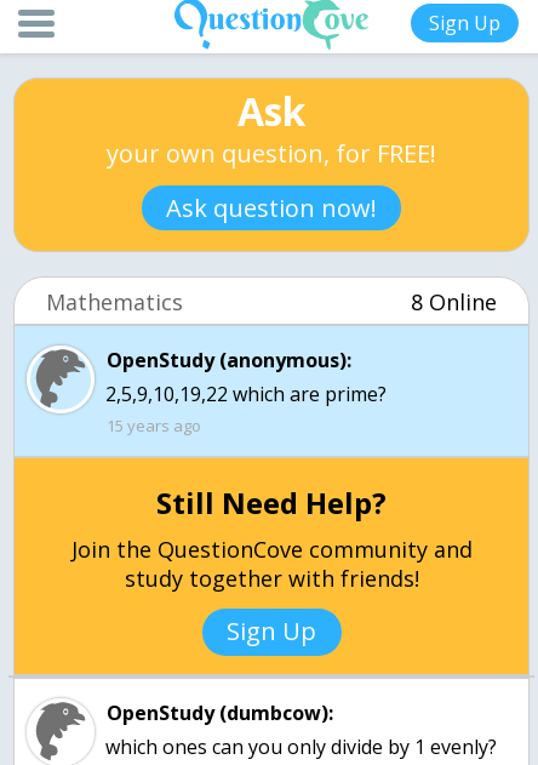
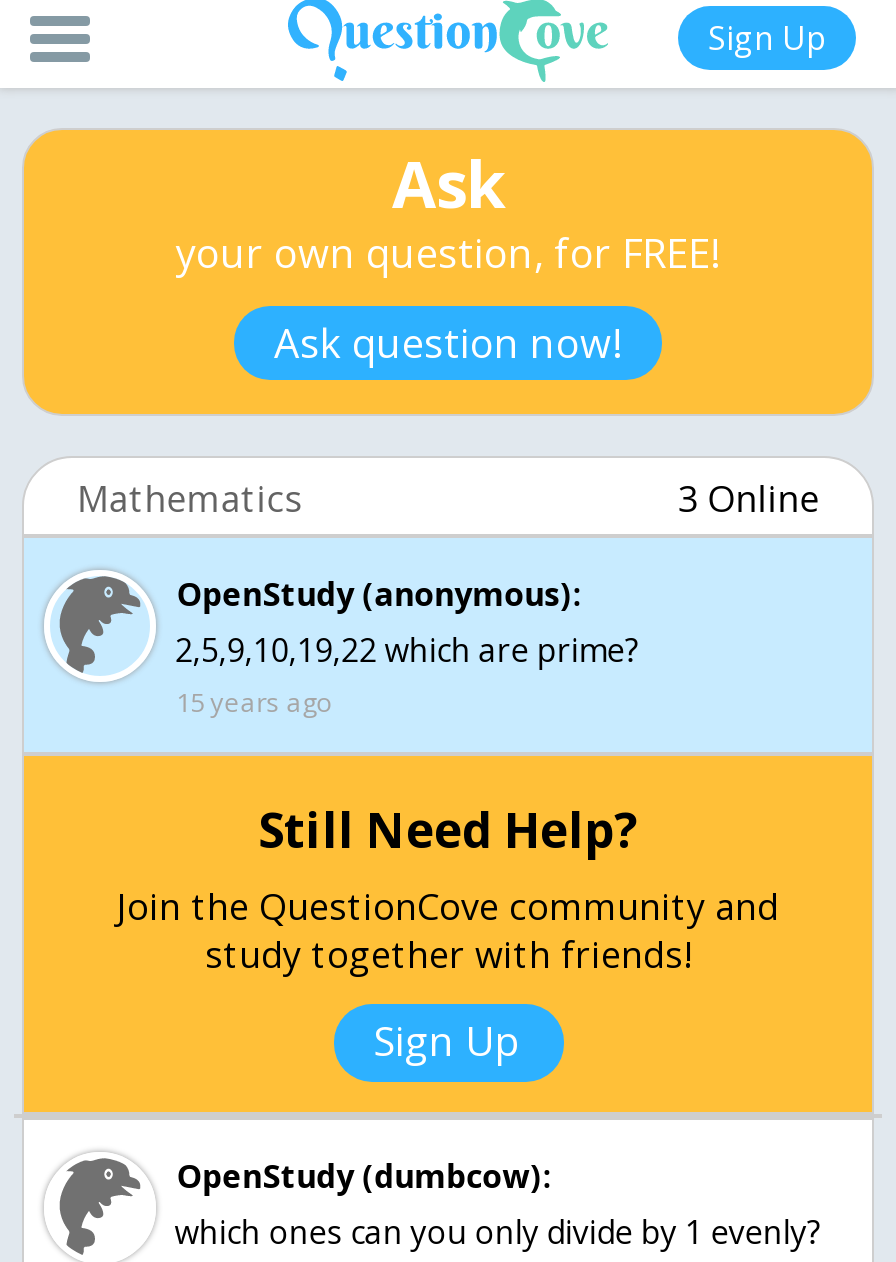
[411,287,497,316] 8 Online -> [678,474,820,522] 3 Online

